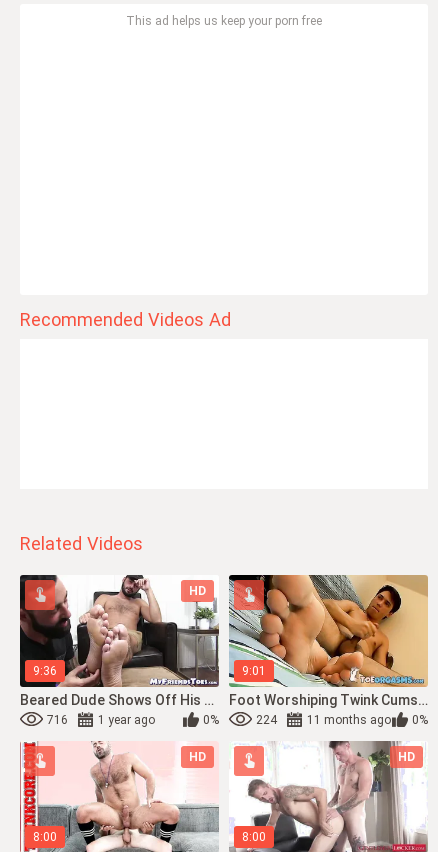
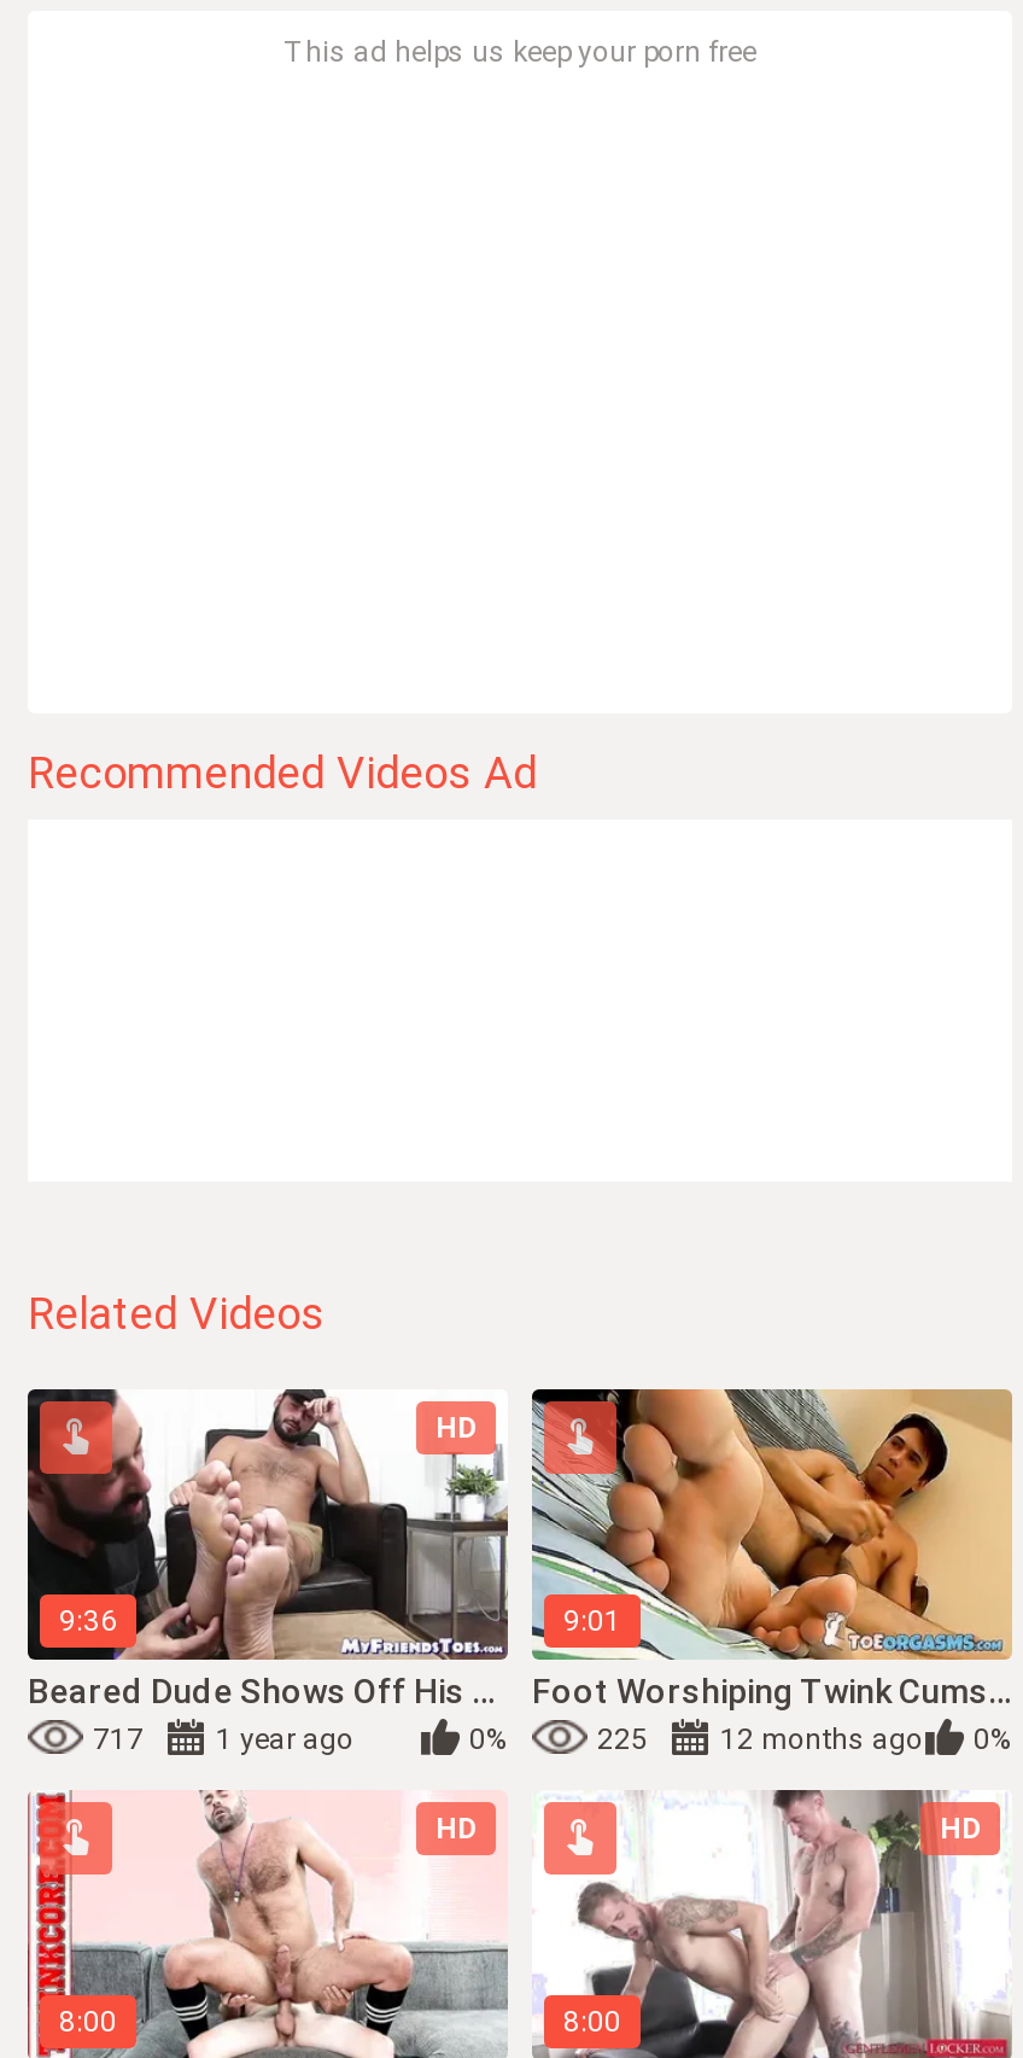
[47,713,68,727] 716 -> [93,1722,144,1756] 717
[256,713,277,727] 224 -> [597,1722,648,1756] 225
[307,713,428,727] 11 months ago 0% -> [720,1722,1012,1756] 12 months ago 0%

